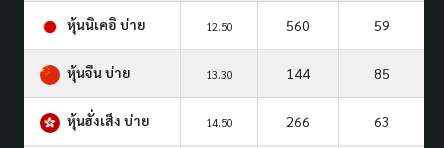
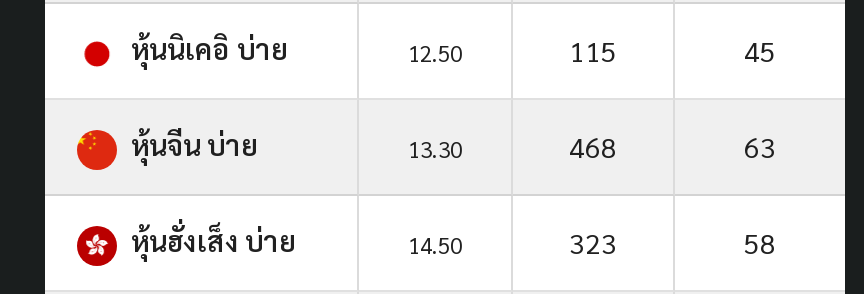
[286,16,310,34] 560 -> [569,32,617,68] 115
[373,16,389,34] 59 -> [744,32,776,68] 45
[286,64,310,82] 144 -> [569,128,617,164] 468
[373,64,389,82] 85 -> [744,128,776,164] 63
[286,112,310,130] 266 -> [569,224,617,260] 323
[373,112,389,130] 63 -> [744,224,776,260] 58

